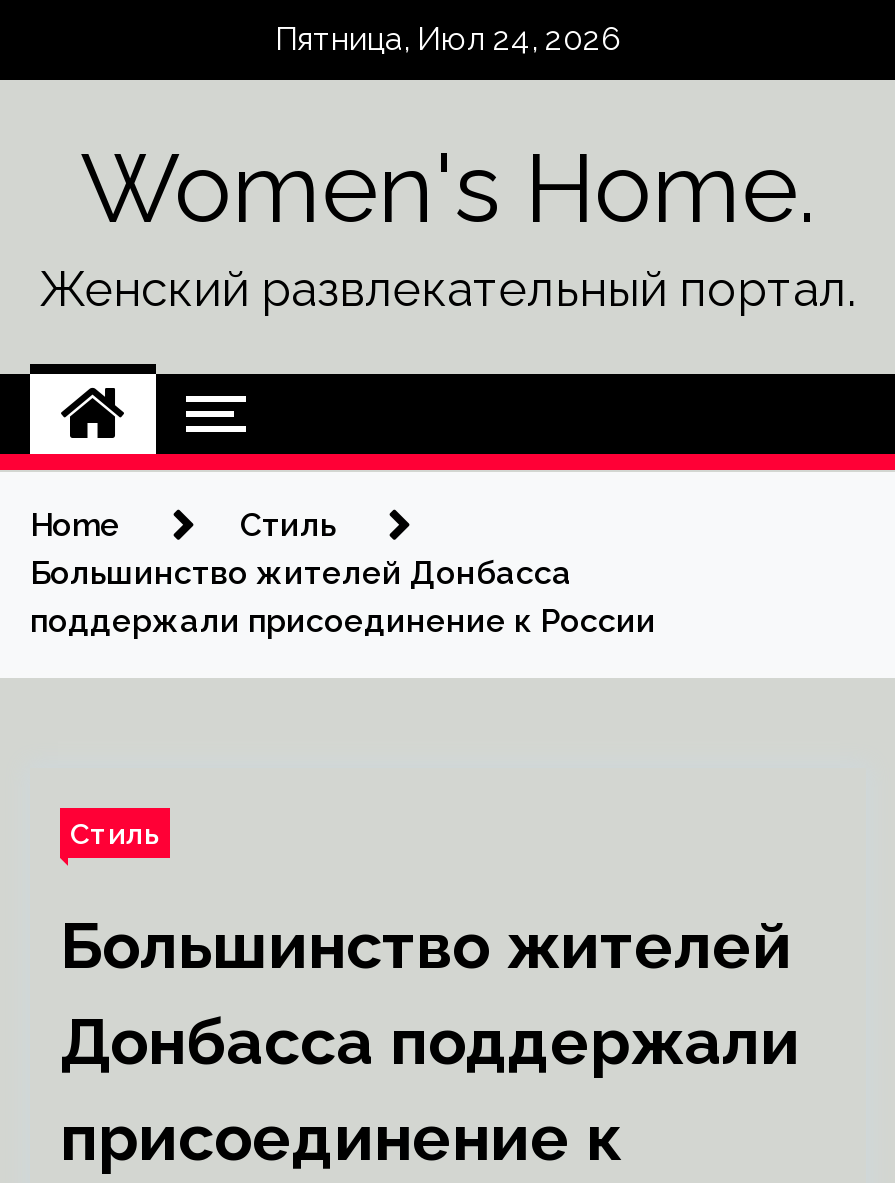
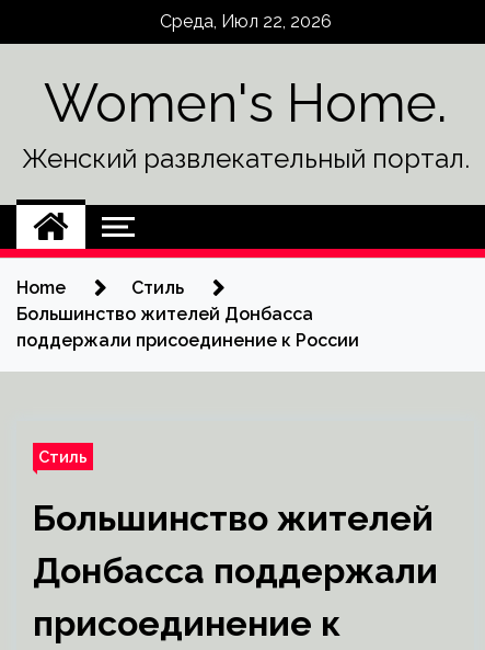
[275,20,621,58] Пятница, Июл 24, 2026 -> [159,11,331,32] Среда, Июл 22, 2026

